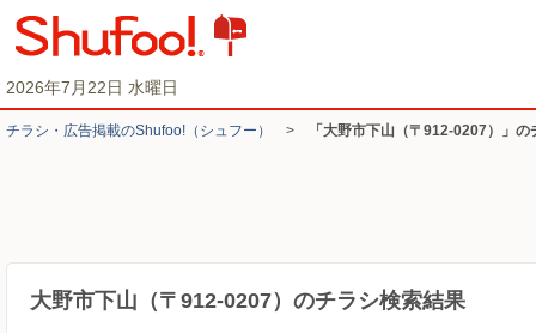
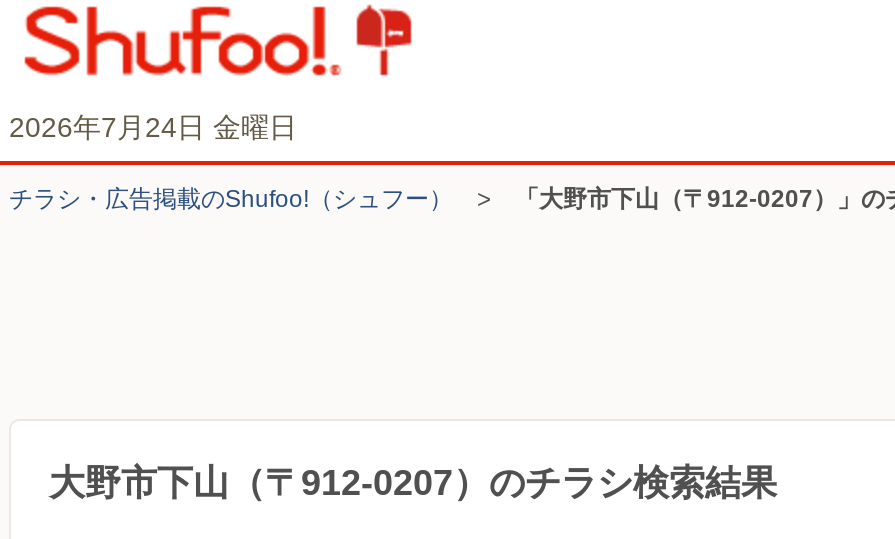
[6,78,178,97] 2026年7月22日 水曜日 -> [9,111,297,143] 2026年7月24日 金曜日

